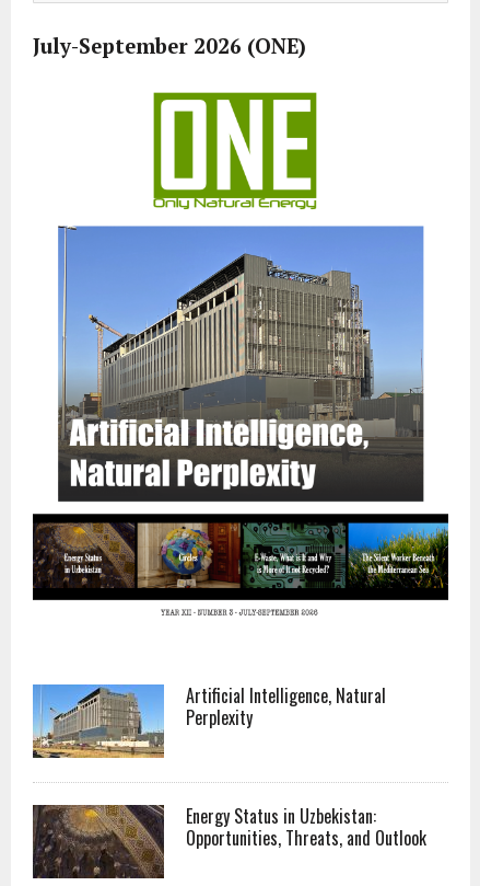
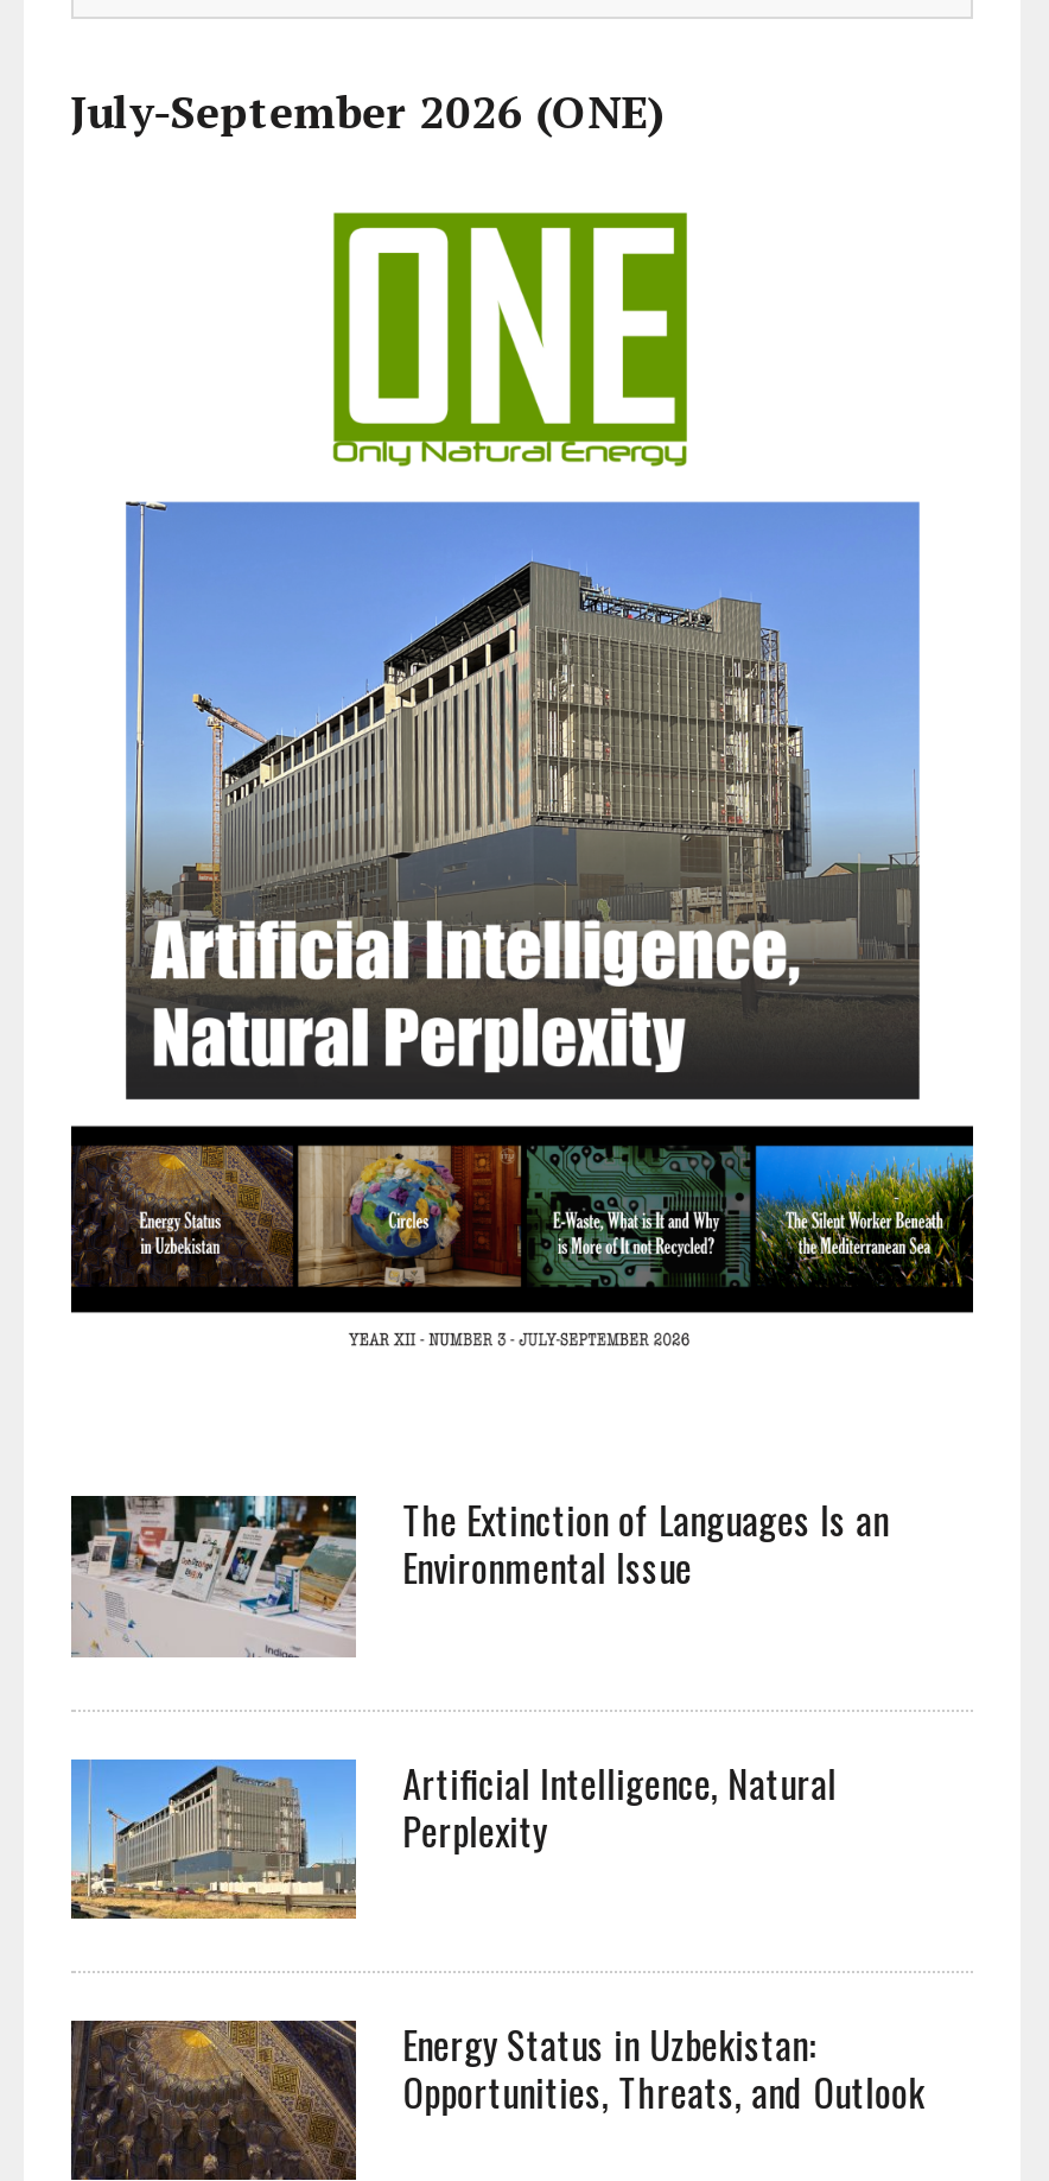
none -> [69,1492,889,1660] [image] | The Extinction of Languages Is an | Environmental Issue

